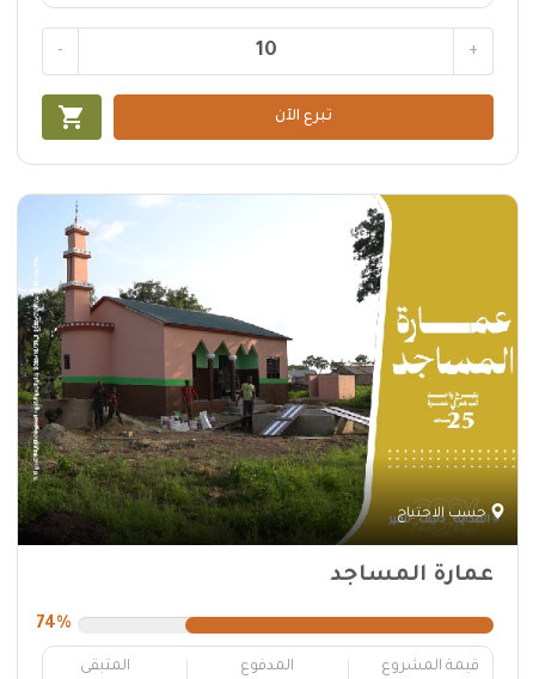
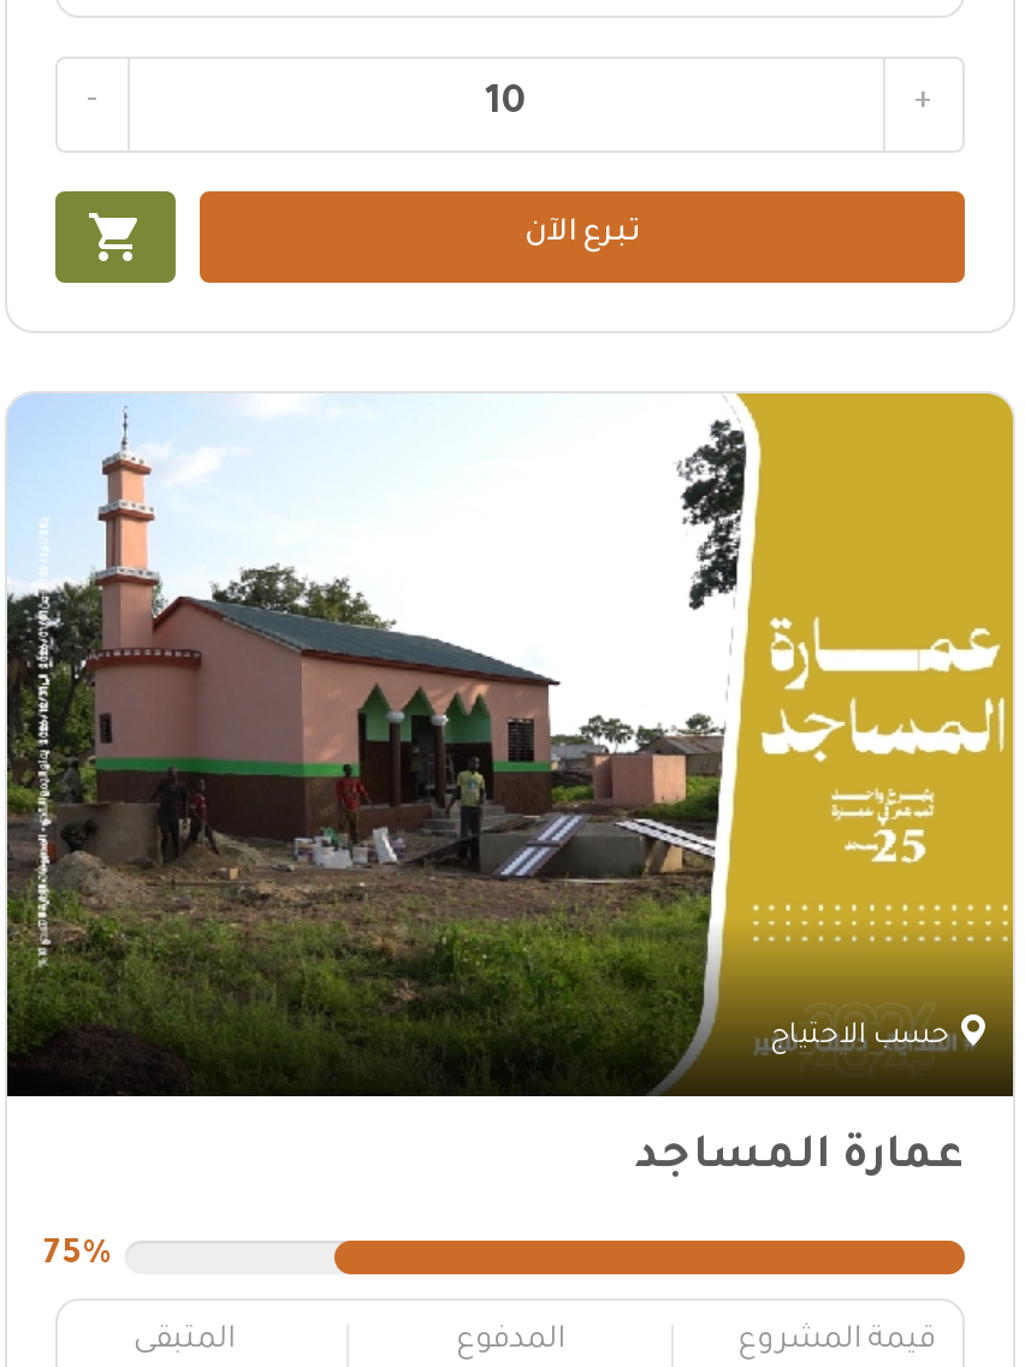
[36,615,72,634] 74% -> [43,1238,113,1277] 75%

